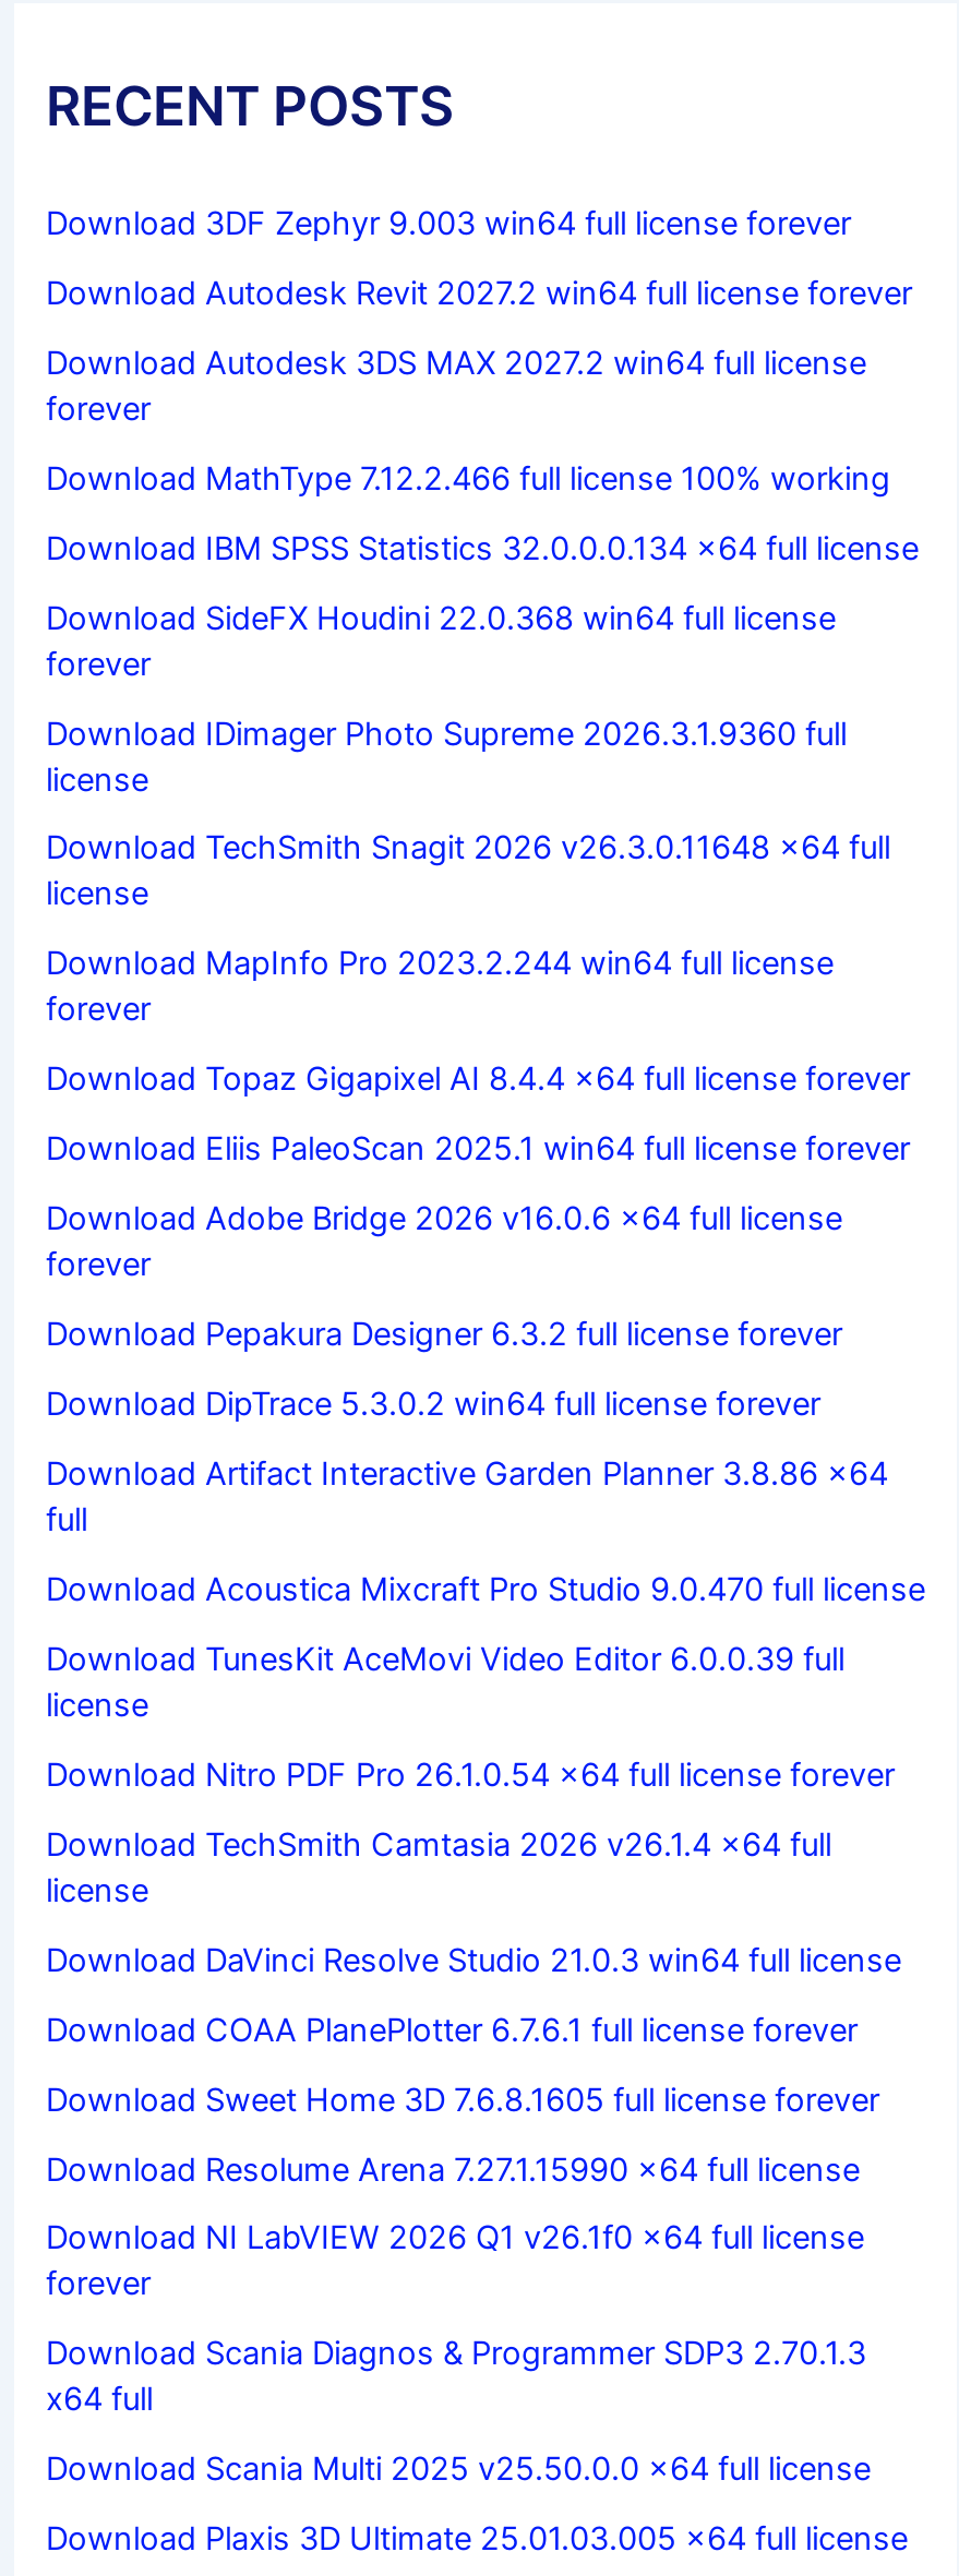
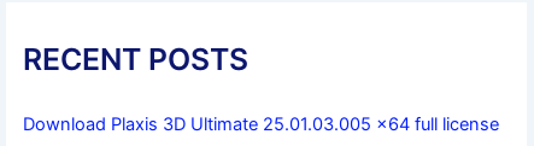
[46,204,925,2489] Download 3DF Zephyr 9.003 win64 full license forever | Download Autodesk Revit 2027.2 win64 full license forever | Download Autodesk 3DS MAX 2027.2 win64 full license | forever | Download MathType 7.12.2.466 full license 100% working | Download IBM SPSS Statistics 32.0.0.0.134 x64 full license | Download SideFX Houdini 22.0.368 win64 full license | forever | Download IDimager Photo Supreme 2026.3.1.9360 full | license | Download TechSmith Snagit 2026 v26.3.0.11648 x64 full | license | Download MapInfo Pro 2023.2.244 win64 full license | forever | Download Topaz Gigapixel AI 8.4.4 x64 full license forever | Download Eliis PaleoScan 2025.1 win64 full license forever | Download Adobe Bridge 2026 v16.0.6 x64 full license | forever | Download Pepakura Designer 6.3.2 full license forever | Download DipTrace 5.3.0.2 win64 full license forever | Download Artifact Interactive Garden Planner 3.8.86 x64 | full | Download Acoustica Mixcraft Pro Studio 9.0.470 full license | Download TunesKit AceMovi Video Editor 6.0.0.39 full | license | Download Nitro PDF Pro 26.1.0.54 x64 full license forever | Download TechSmith Camtasia 2026 v26.1.4 x64 full | license | Download DaVinci Resolve Studio 21.0.3 win64 full license | Download COAA PlanePlotter 6.7.6.1 full license forever | Download Sweet Home 3D 7.6.8.1605 full license forever | Download Resolume Arena 7.27.1.15990 x64 full license | Download NI LabVIEW 2026 Q1 v26.1f0 x64 full license | forever | Download Scania Diagnos & Programmer SDP3 2.70.1.3 | x64 full | Download Scania Multi 2025 v25.50.0.0 x64 full license -> none

